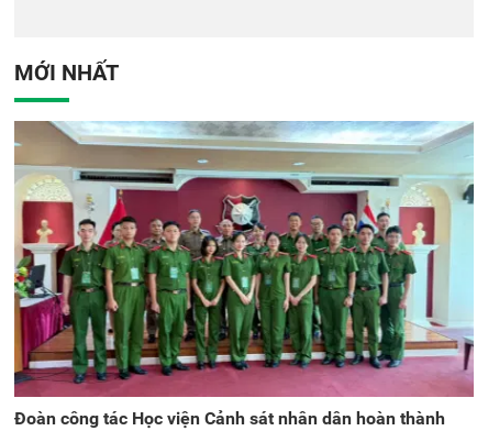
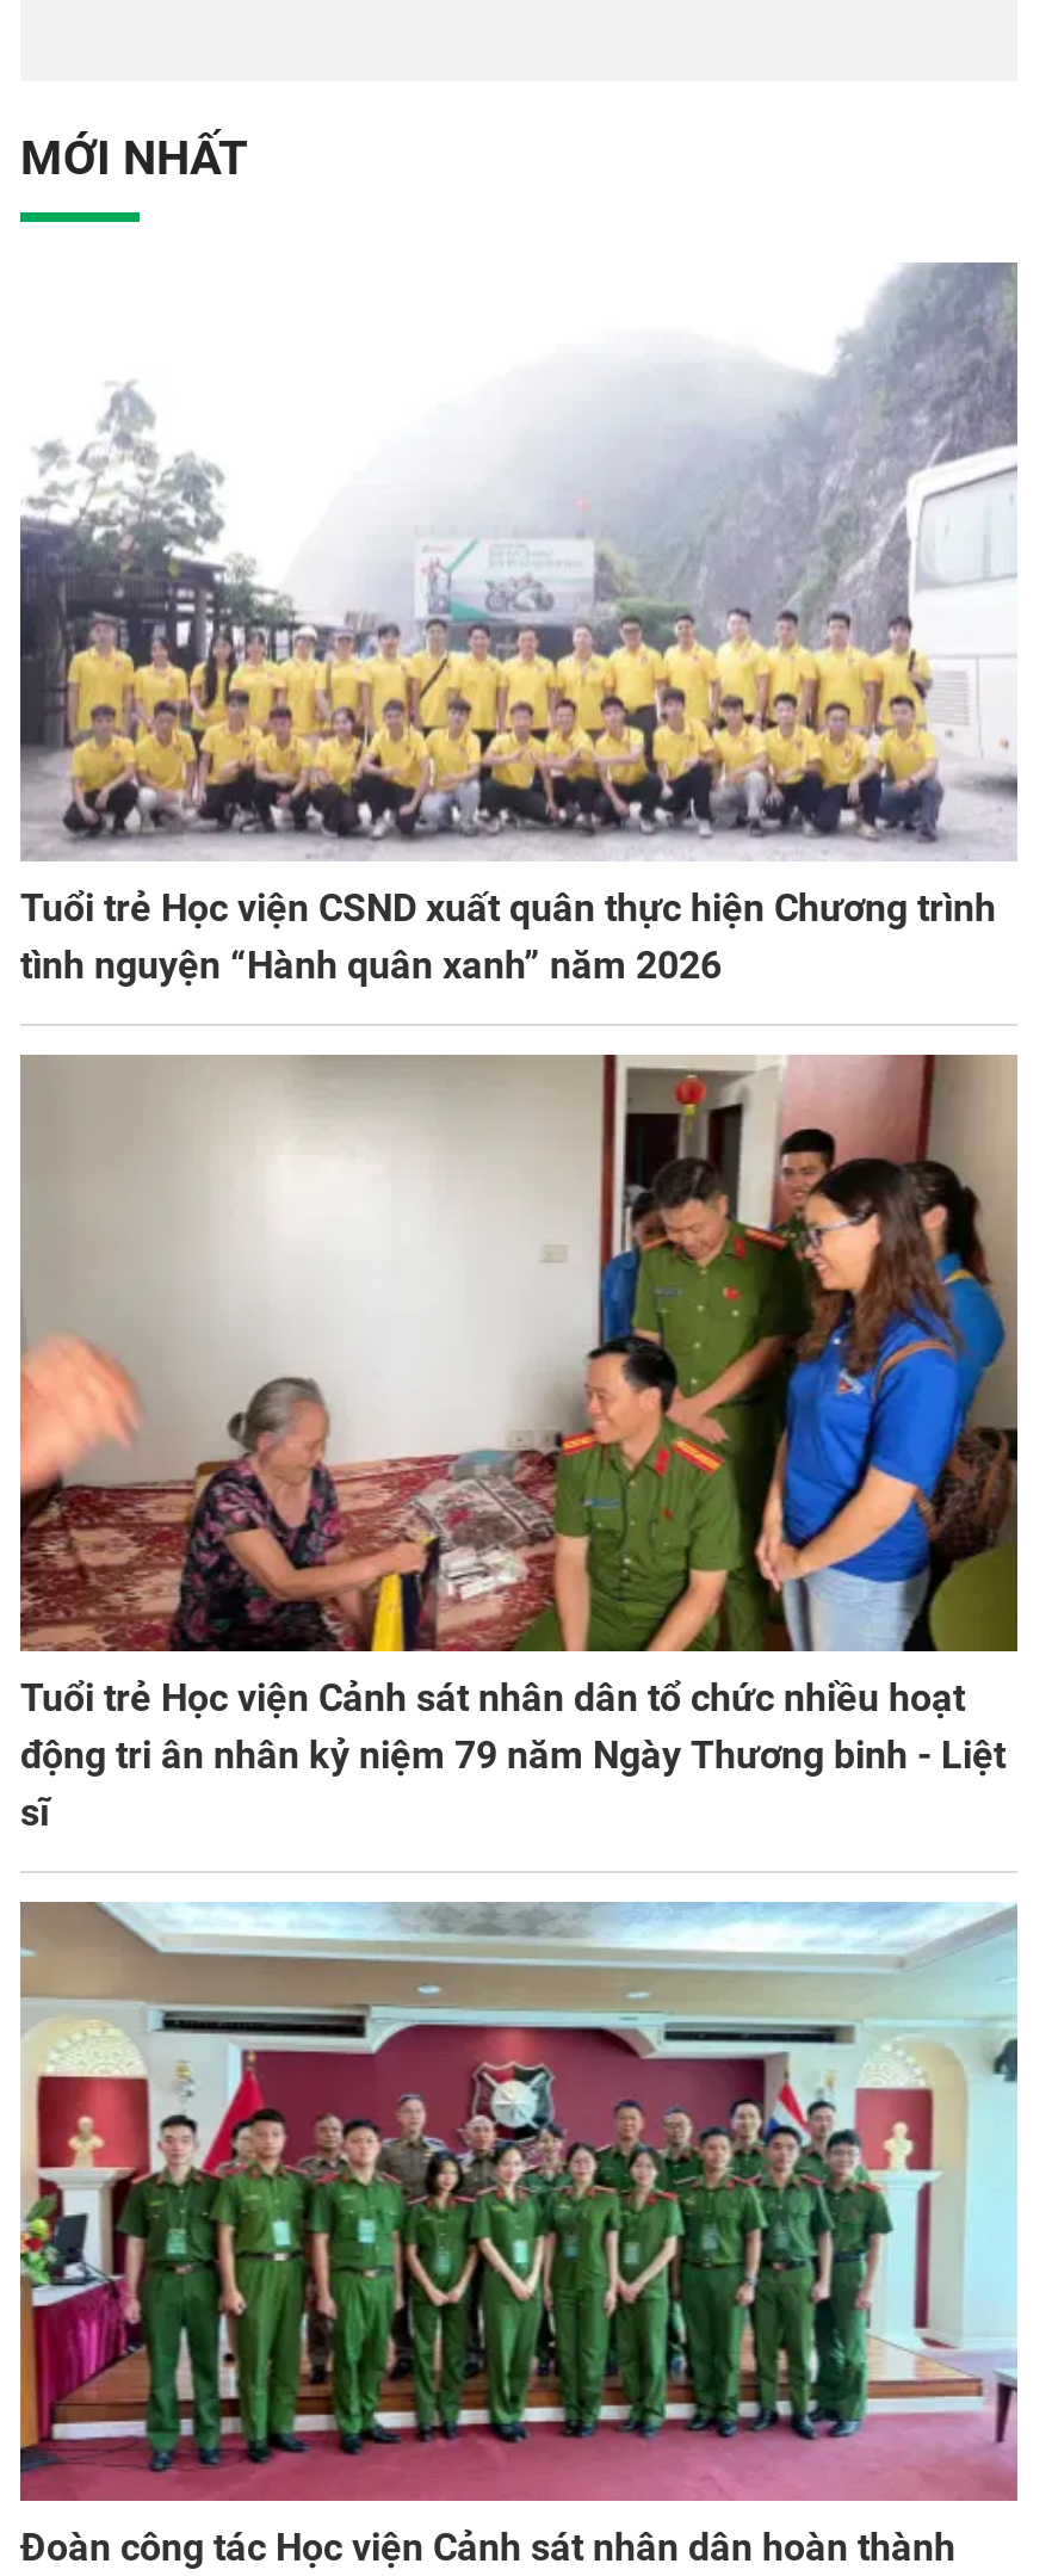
none -> [18,262,1017,987] [image] | Tuổi trẻ Học viện CSND xuất quân thực hiện Chương trình | tình nguyện “Hành quân xanh” năm 2026
none -> [18,1052,1020,1836] [image] | Tuổi trẻ Học viện Cảnh sát nhân dân tổ chức nhiều hoạt | động tri ân nhân kỷ niệm 79 năm Ngày Thương binh - Liệt | sĩ

